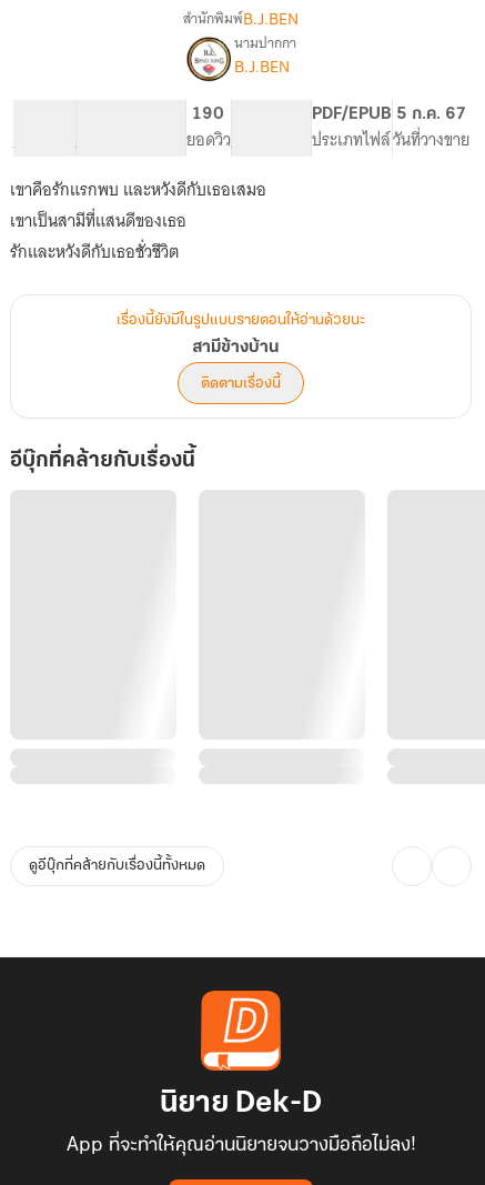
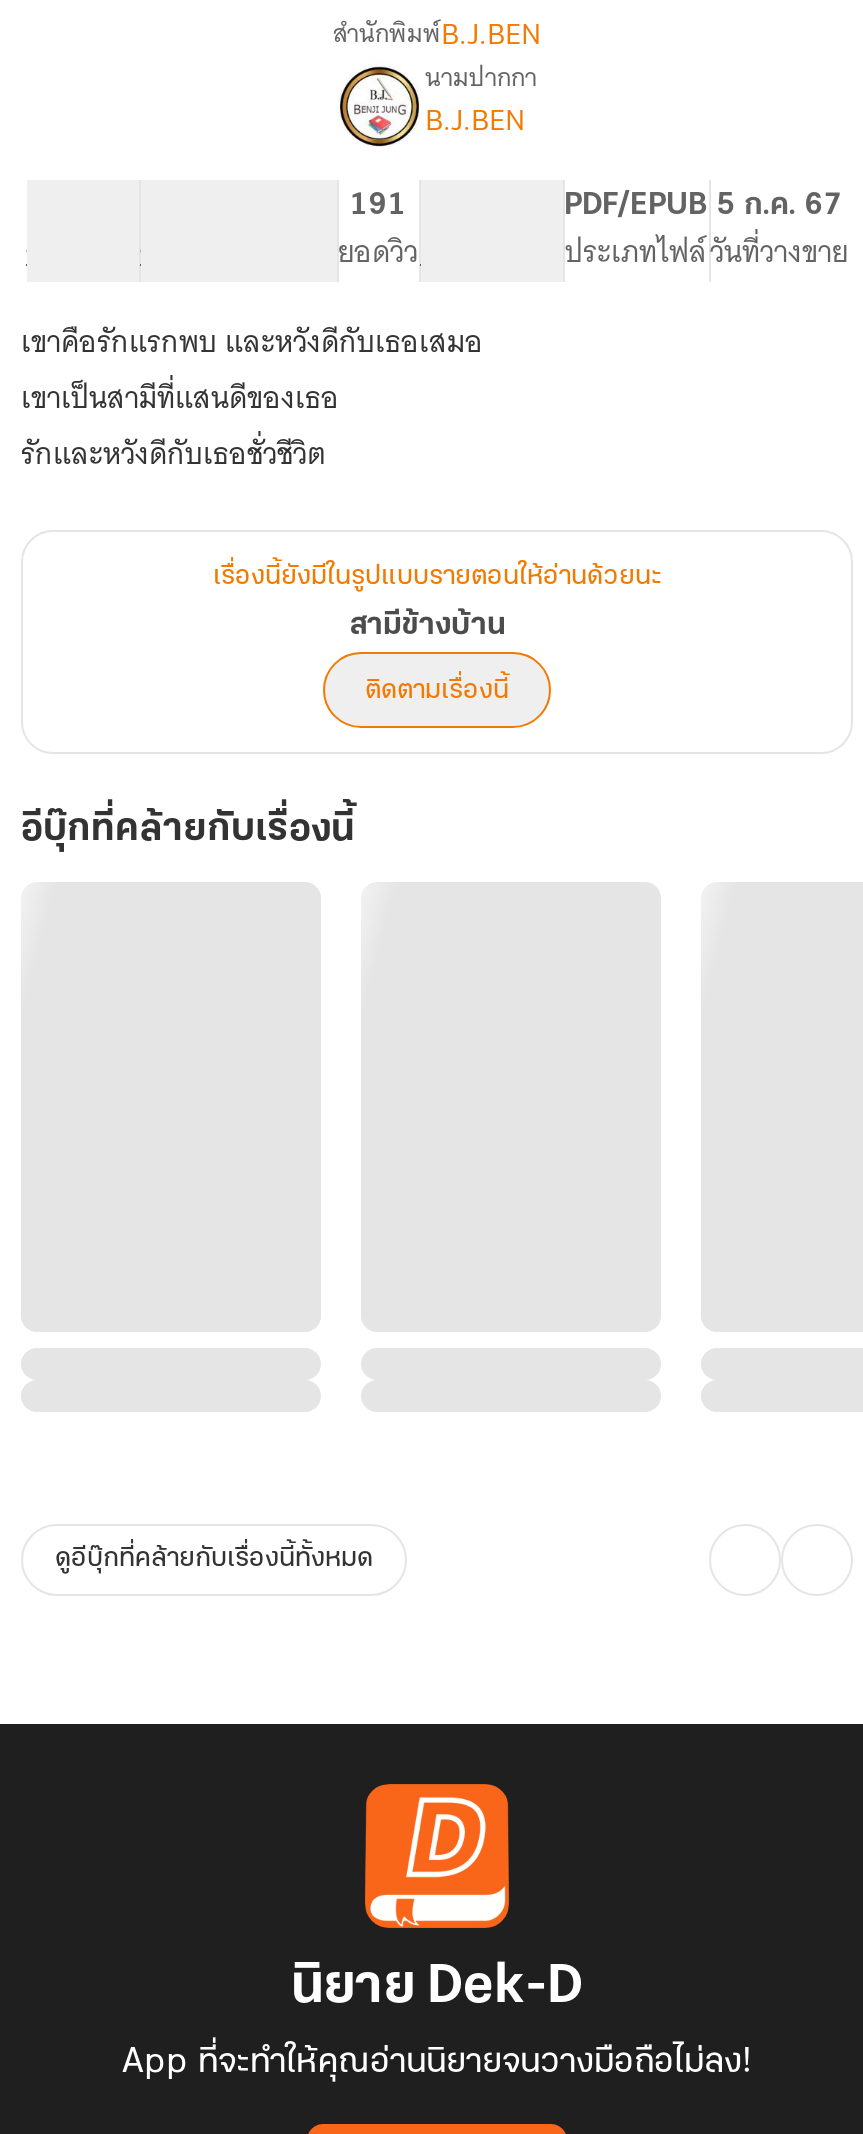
[192,106,224,123] 190 -> [350,190,406,222] 191

